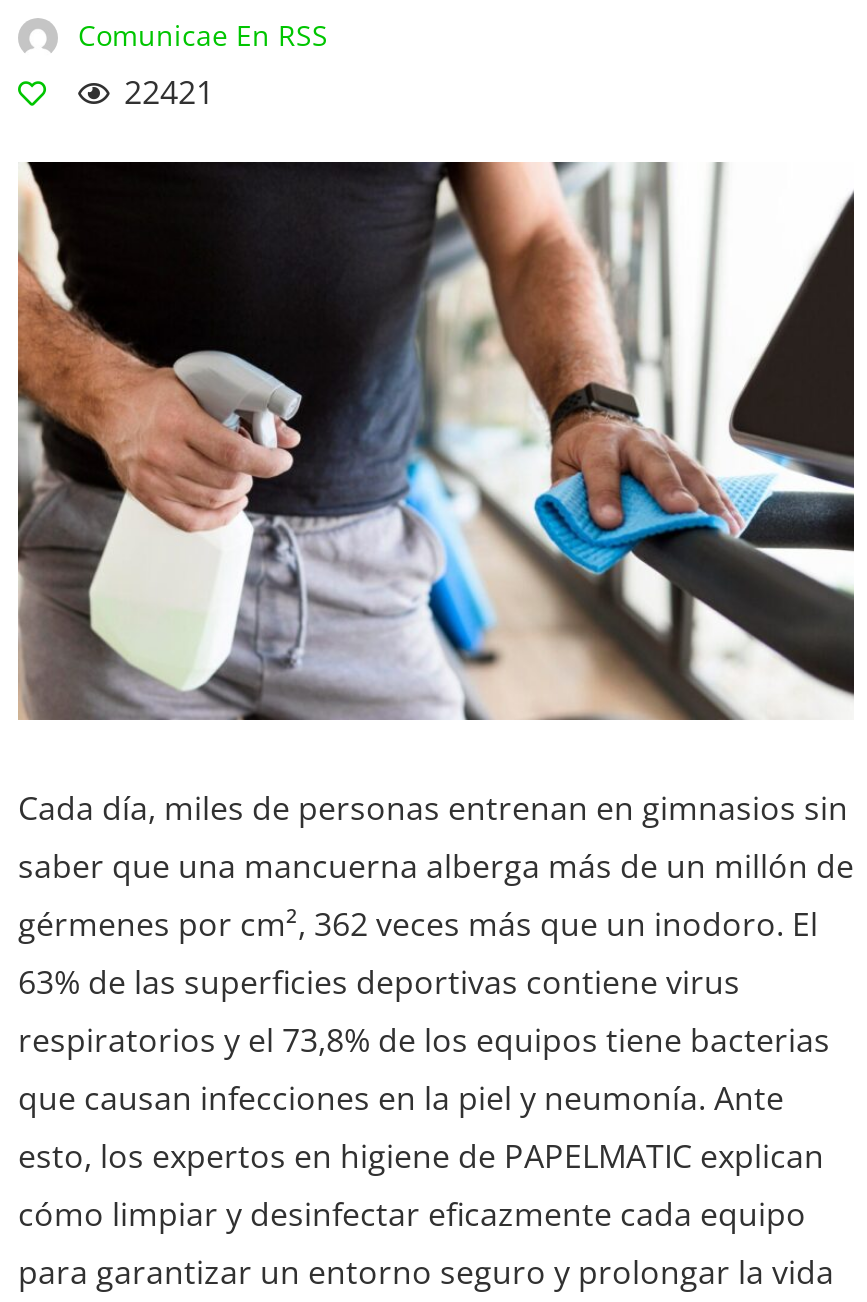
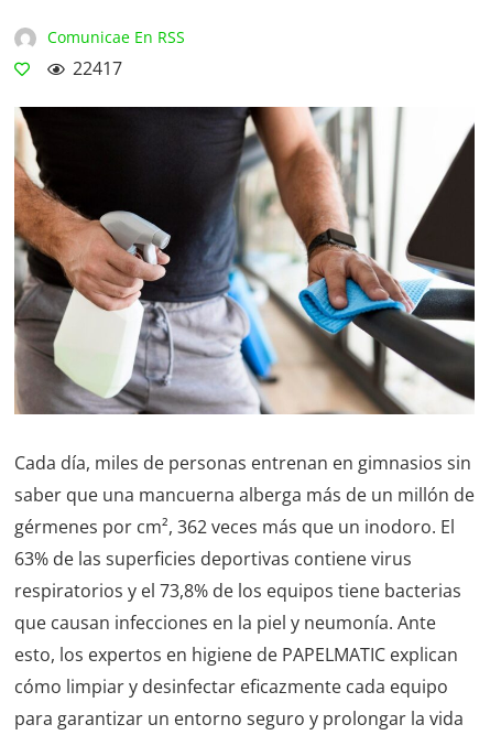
[124,70,214,114] 22421 -> [73,56,122,80] 22417

